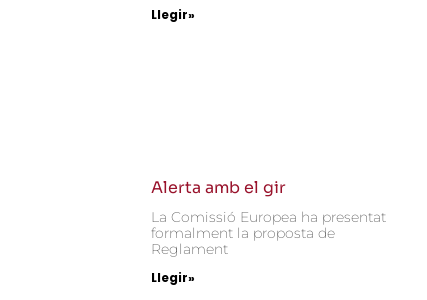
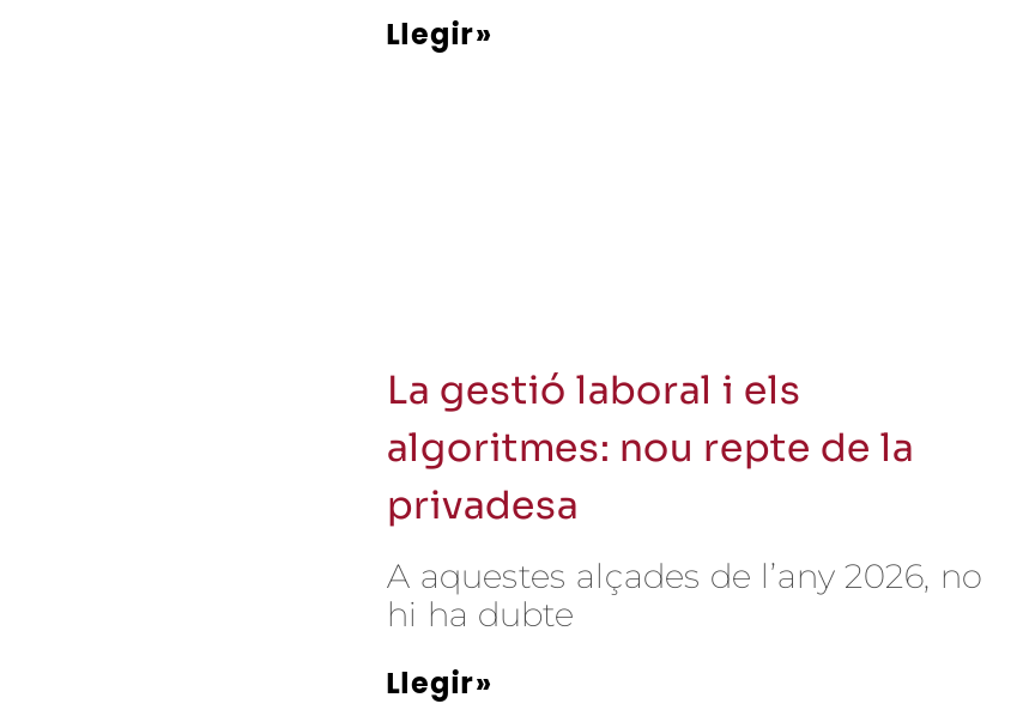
[151,177,286,198] Alerta amb el gir -> [387,365,914,530] La gestió laboral i els | algoritmes: nou repte de la | privadesa
[151,208,386,258] La Comissió Europea ha presentat | formalment la proposta de | Reglament -> [387,554,983,635] A aquestes alçades de l’any 2026, no | hi ha dubte

